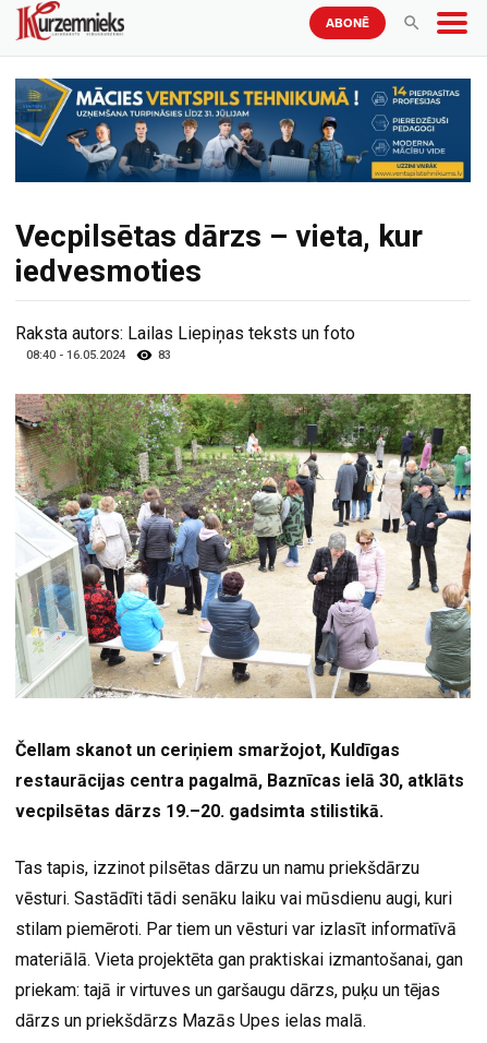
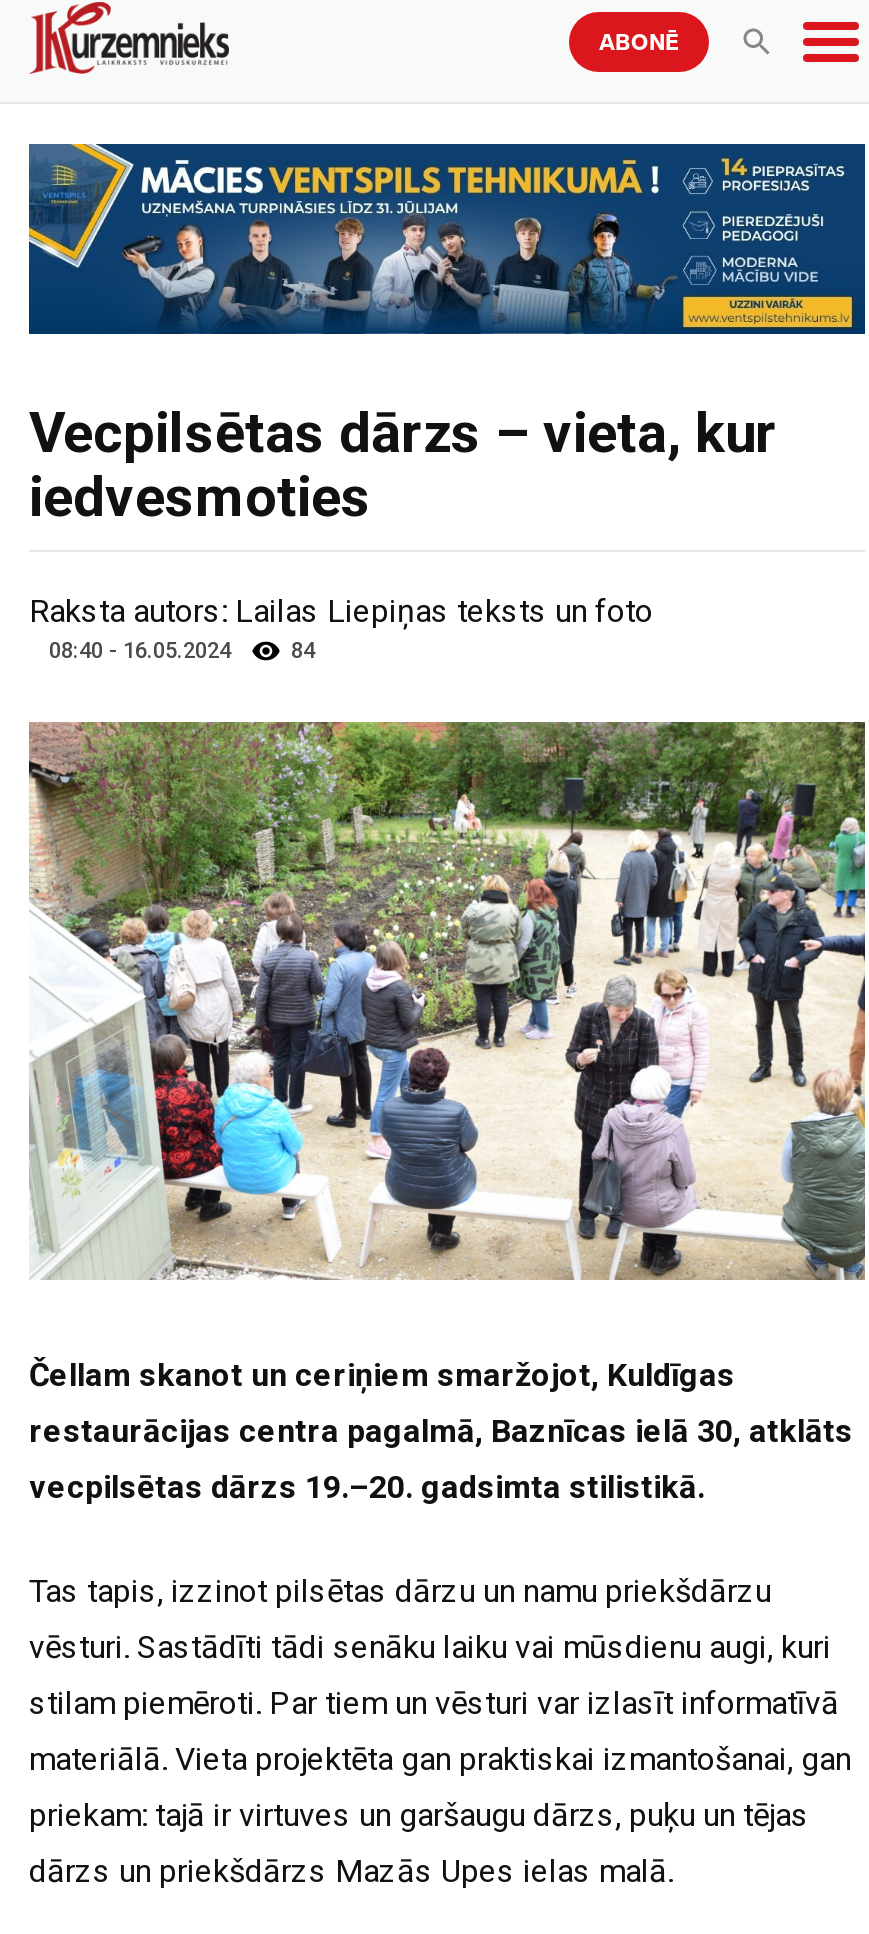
[158,348,171,362] 83 -> [291,638,315,664] 84

